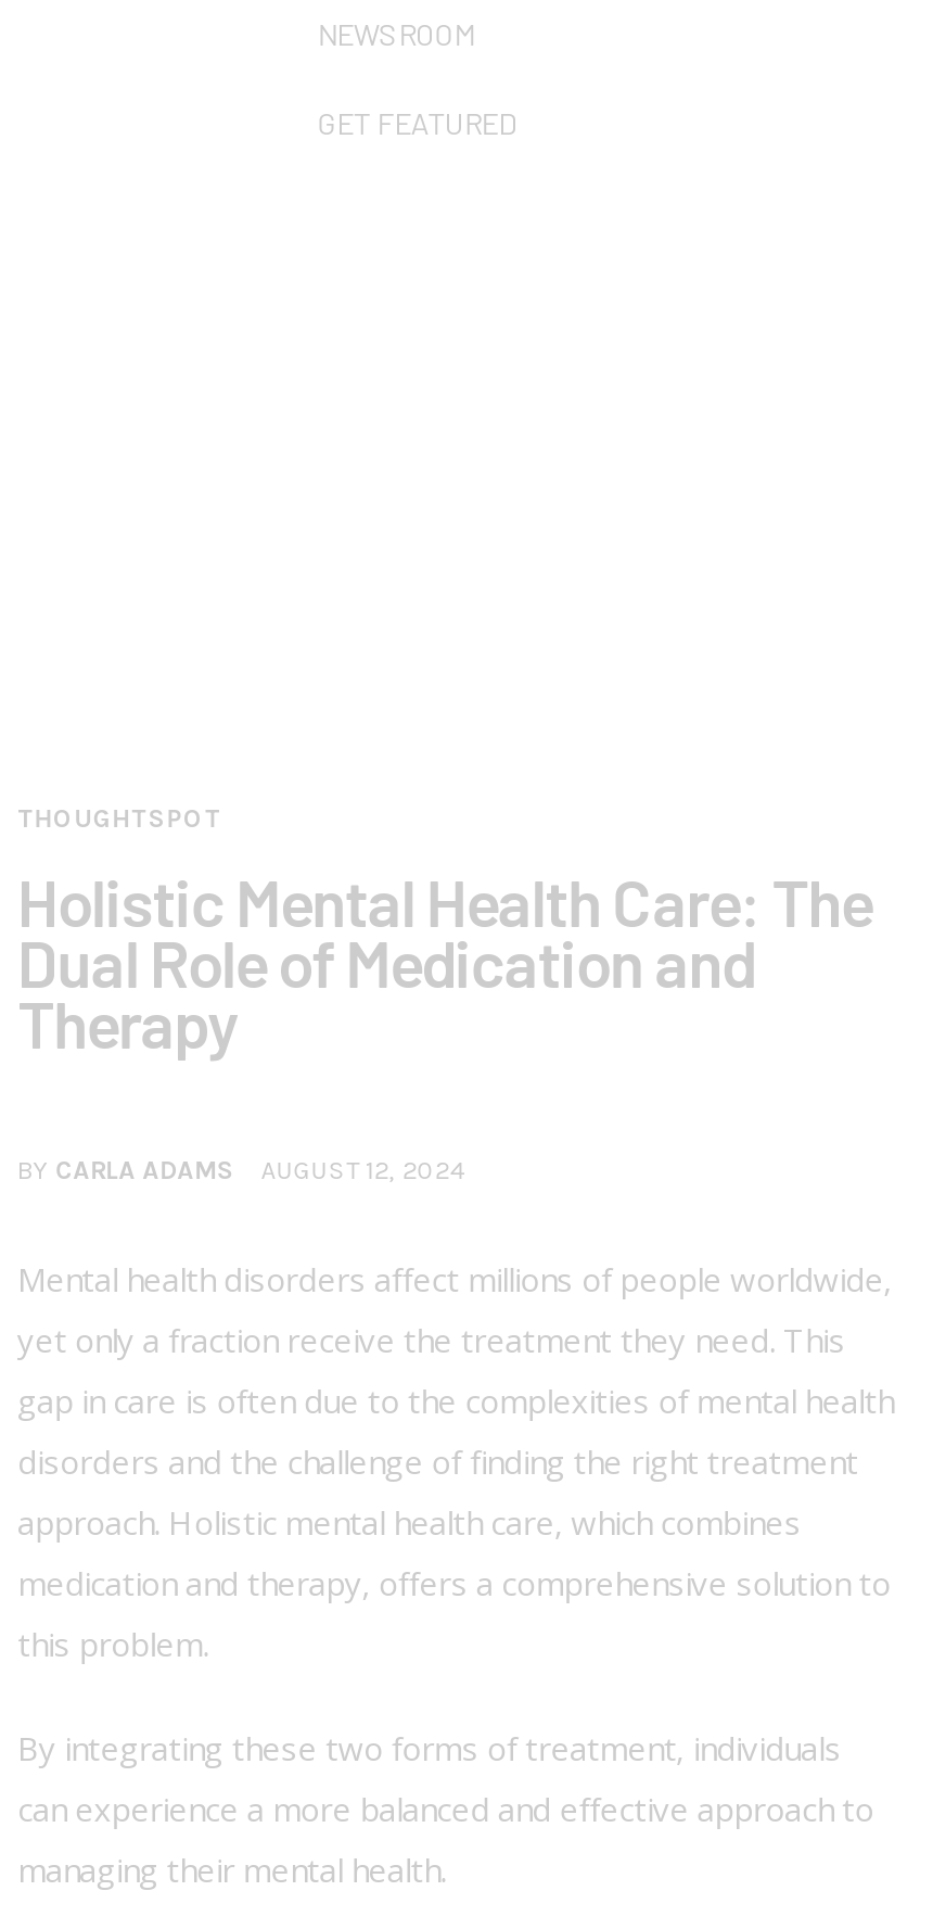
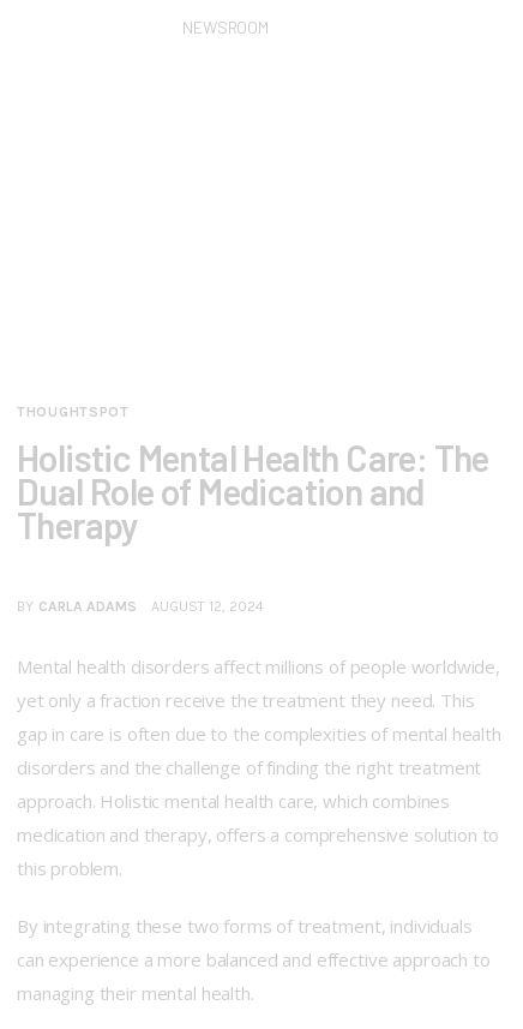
[317,104,515,141] GET FEATURED -> none

